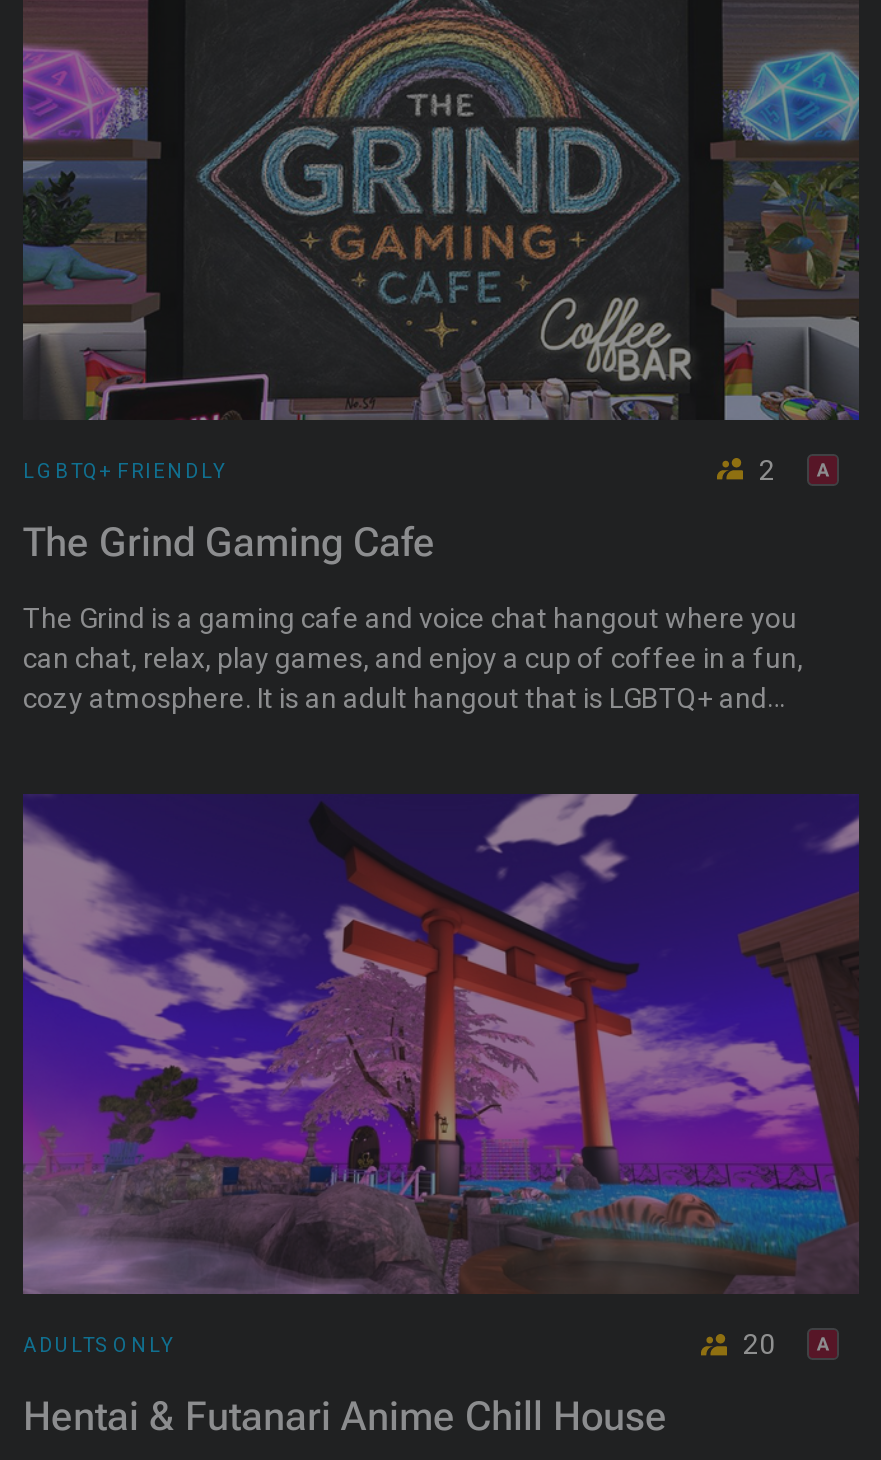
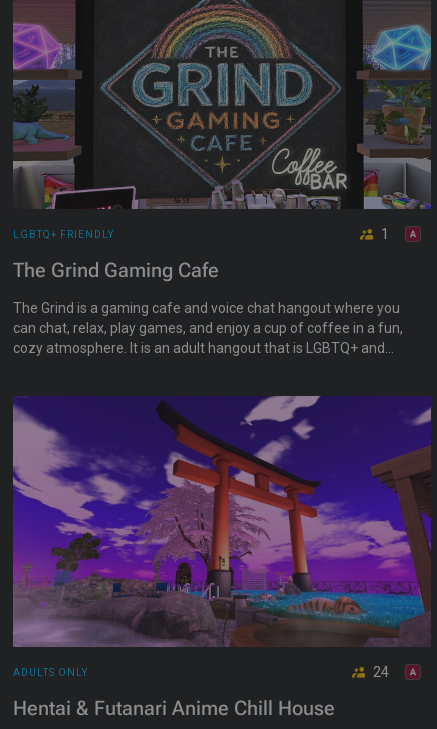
[759,453,775,485] 2 -> [381,226,389,242] 1
[743,1328,775,1360] 20 -> [373,664,389,680] 24

